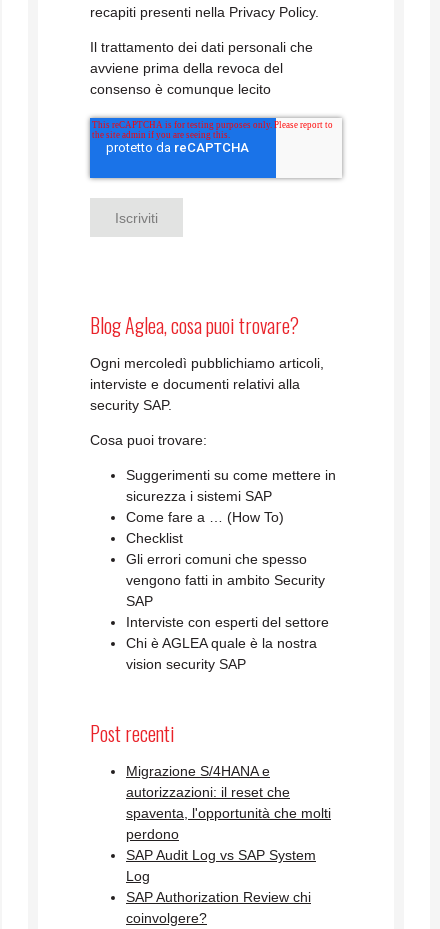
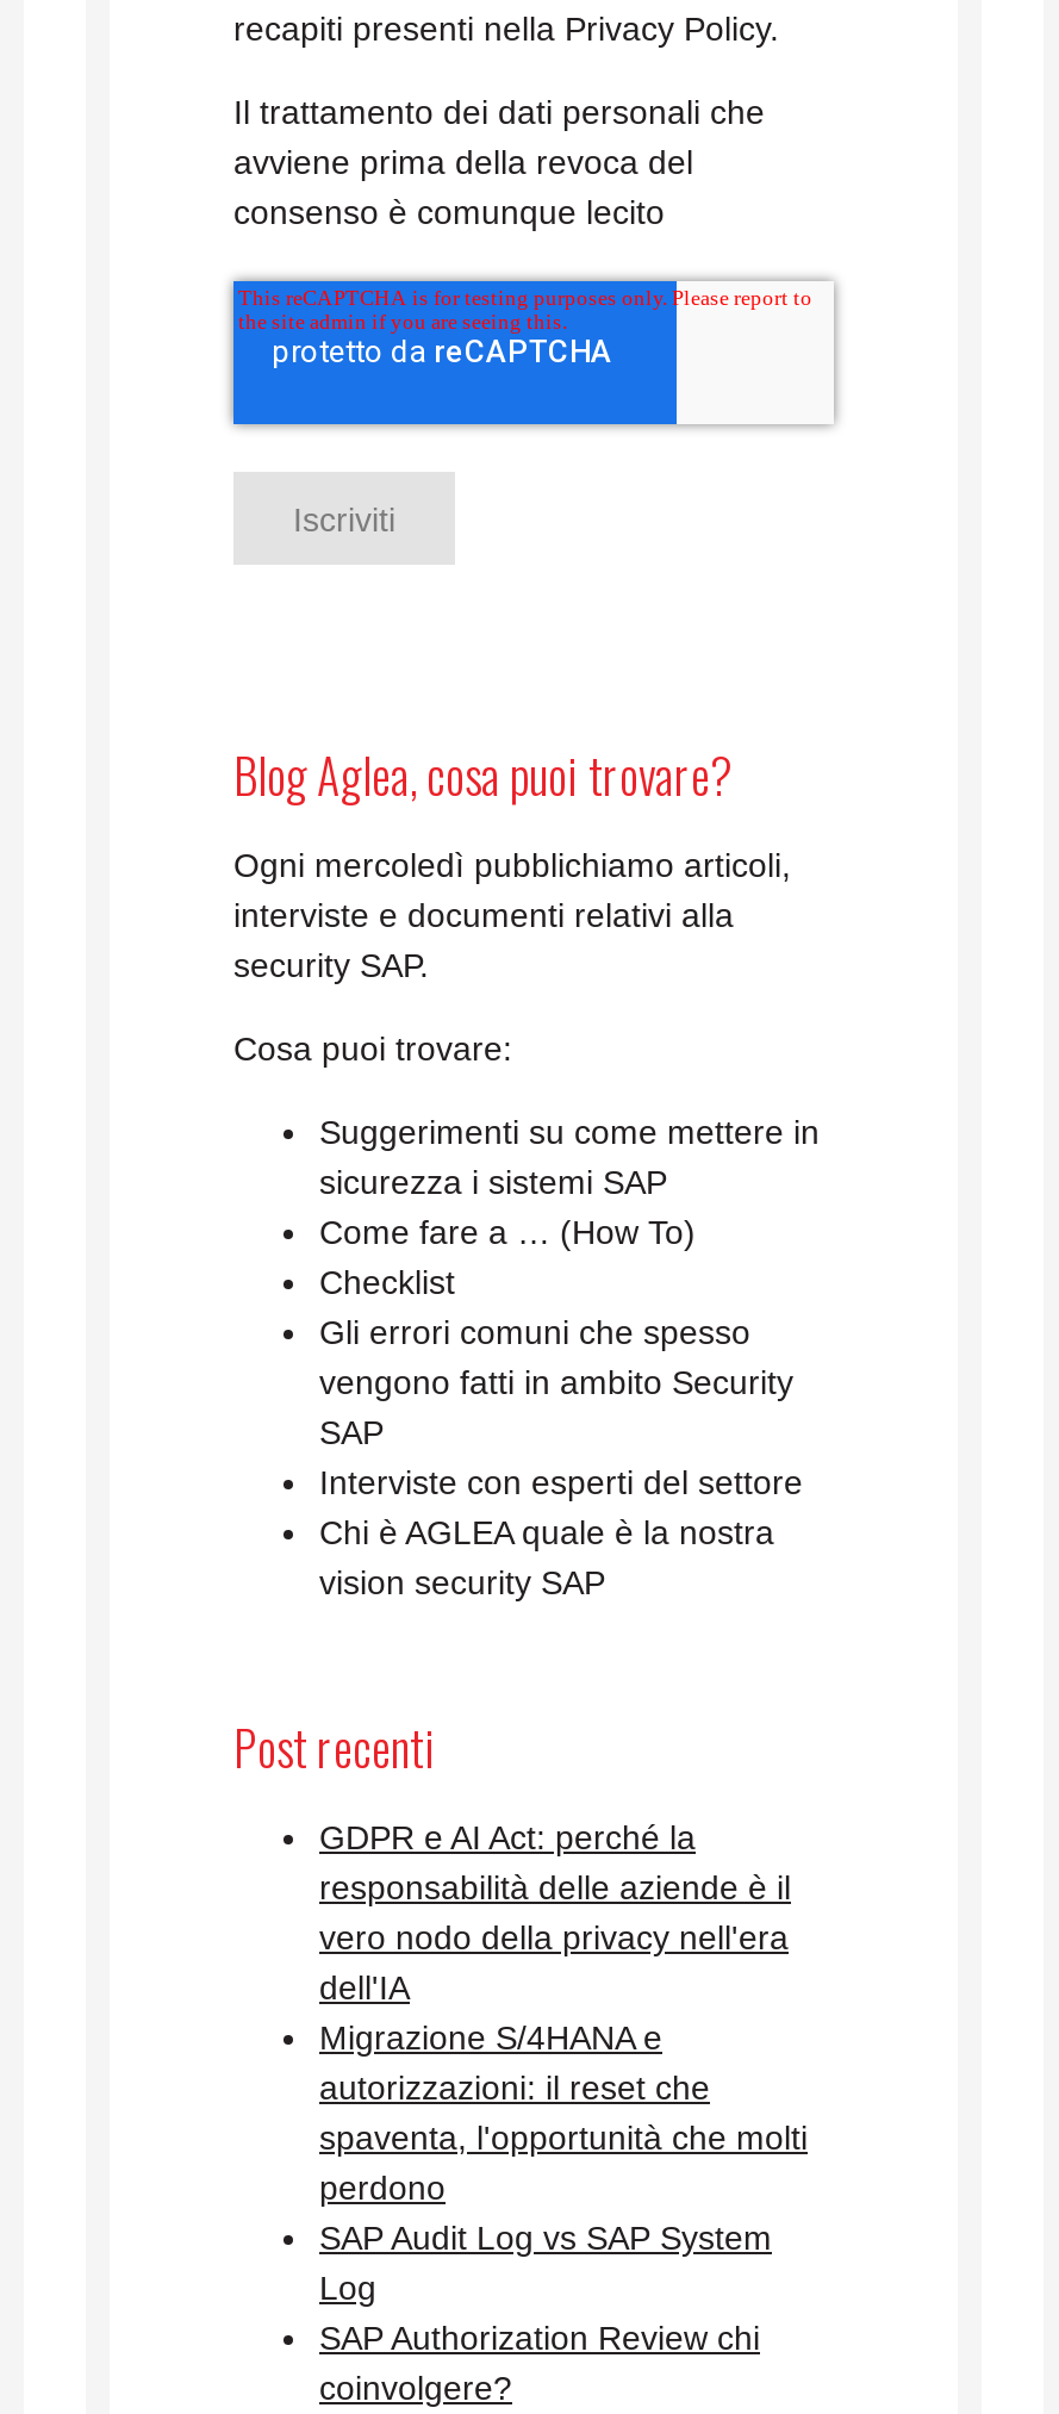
none -> [319,1818,791,2006] GDPR e AI Act: perché la | responsabilità delle aziende è il | vero nodo della privacy nell'era | dell'IA

